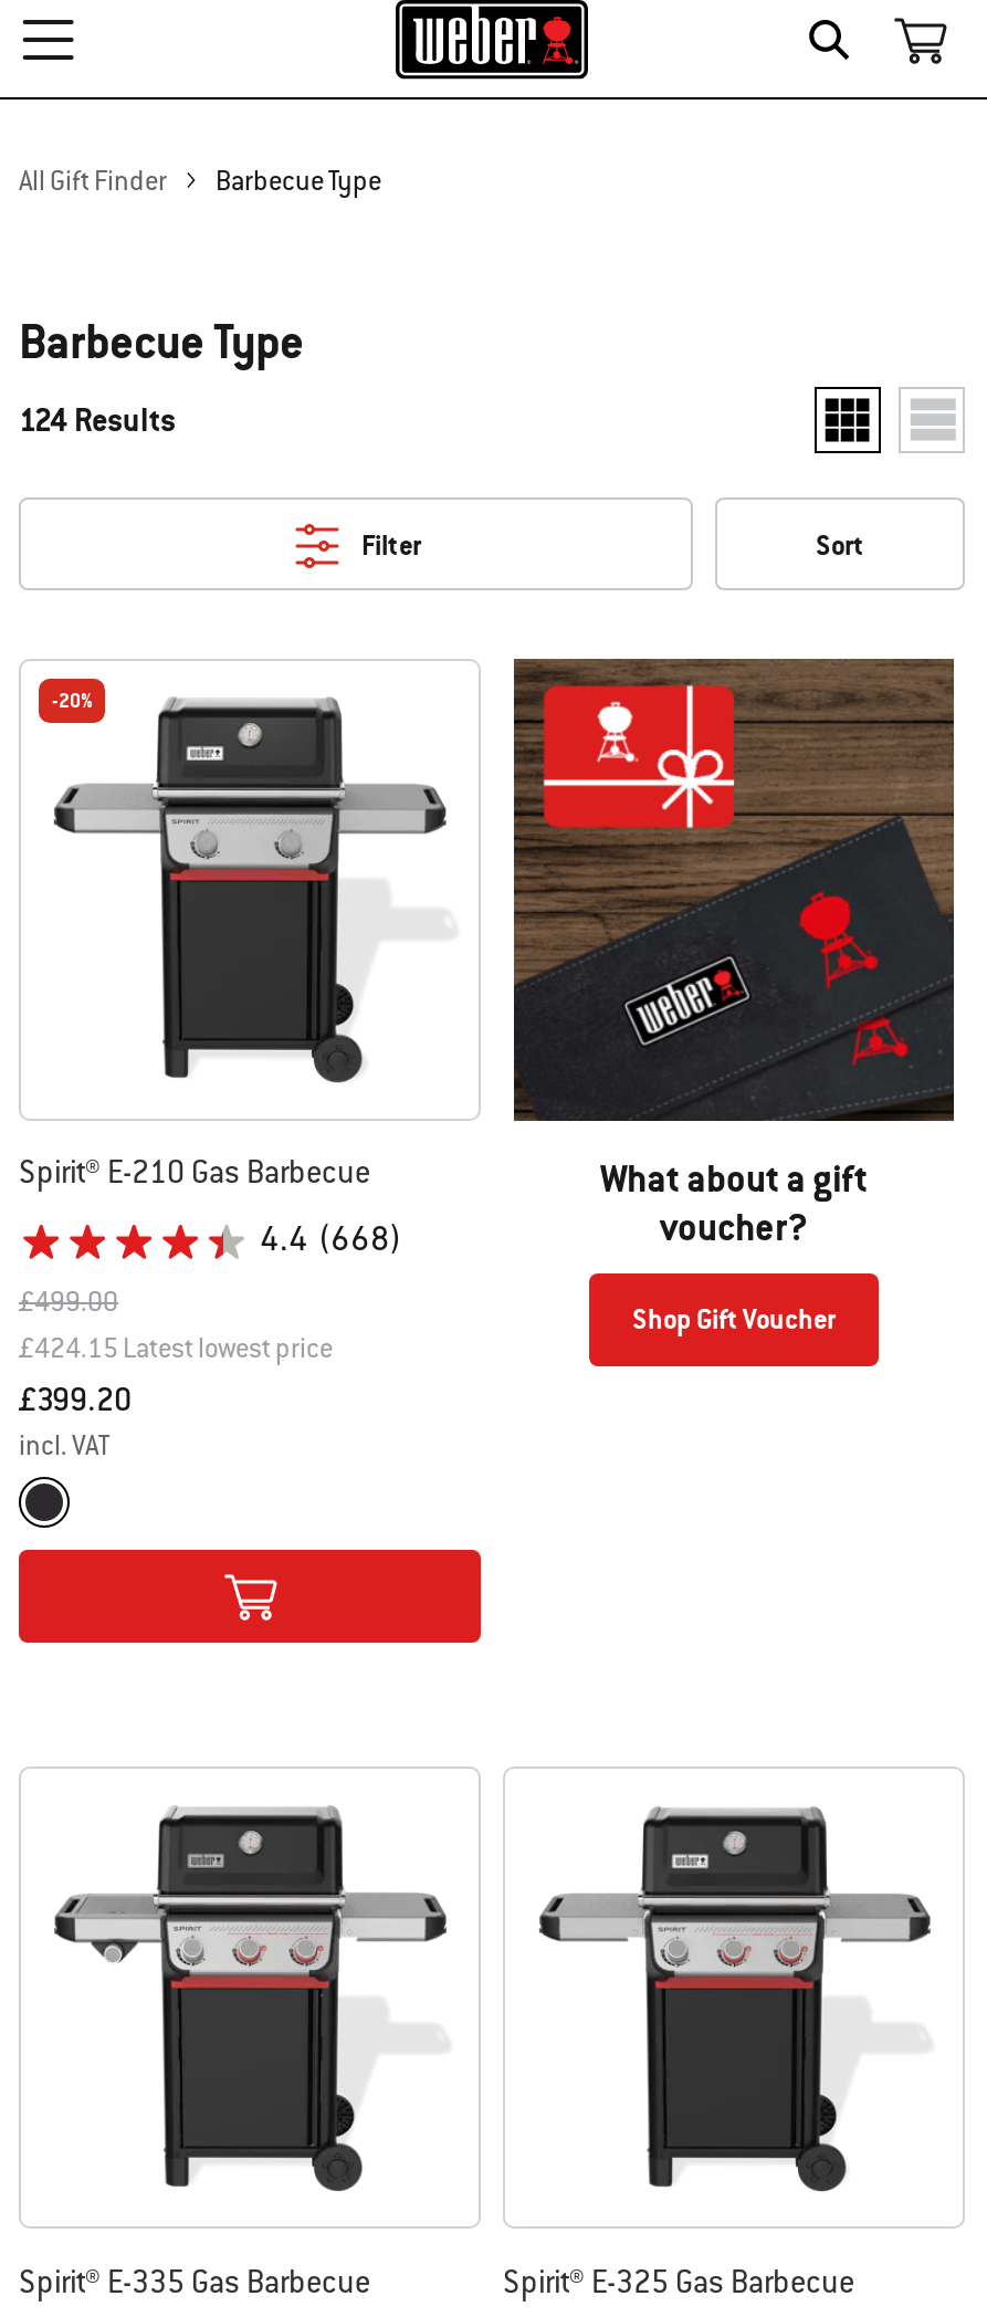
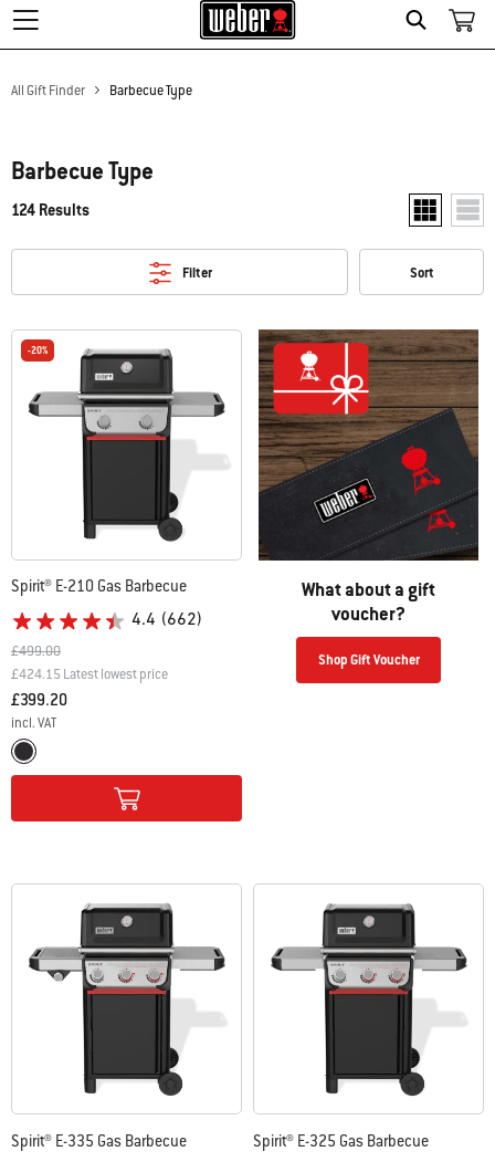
[260,1224,401,1260] 4.4 (668) -> [131,612,202,630] 4.4 (662)

